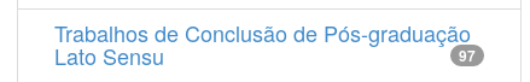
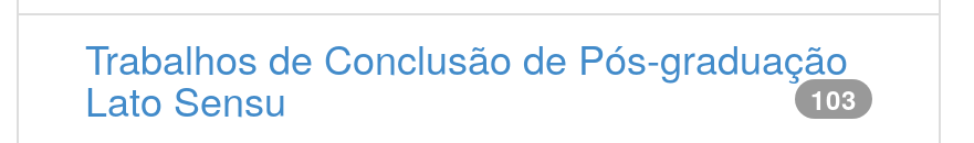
[459,44,476,66] 97 -> [810,79,857,118] 103

